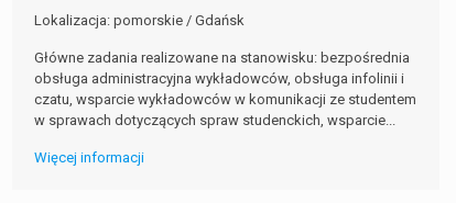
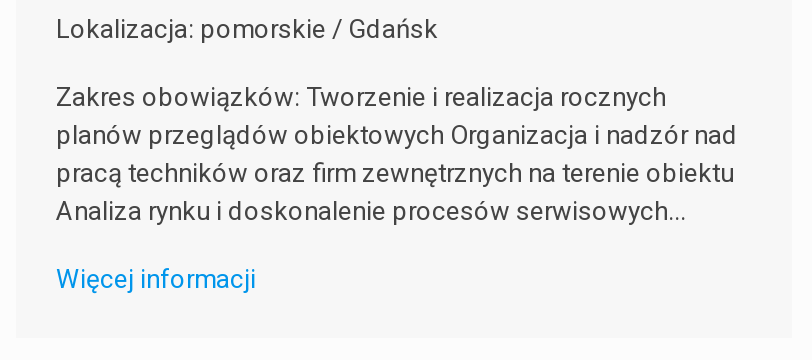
[34,49,416,128] Główne zadania realizowane na stanowisku: bezpośrednia | obsługa administracyjna wykładowców, obsługa infolinii i | czatu, wsparcie wykładowców w komunikacji ze studentem | w sprawach dotyczących spraw studenckich, wsparcie... -> [56,82,738,226] Zakres obowiązków: Tworzenie i realizacja rocznych | planów przeglądów obiektowych Organizacja i nadzór nad | pracą techników oraz firm zewnętrznych na terenie obiektu | Analiza rynku i doskonalenie procesów serwisowych...

